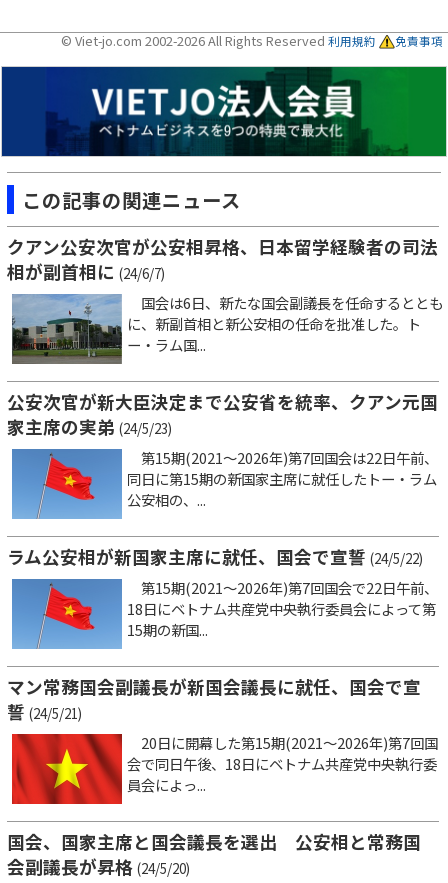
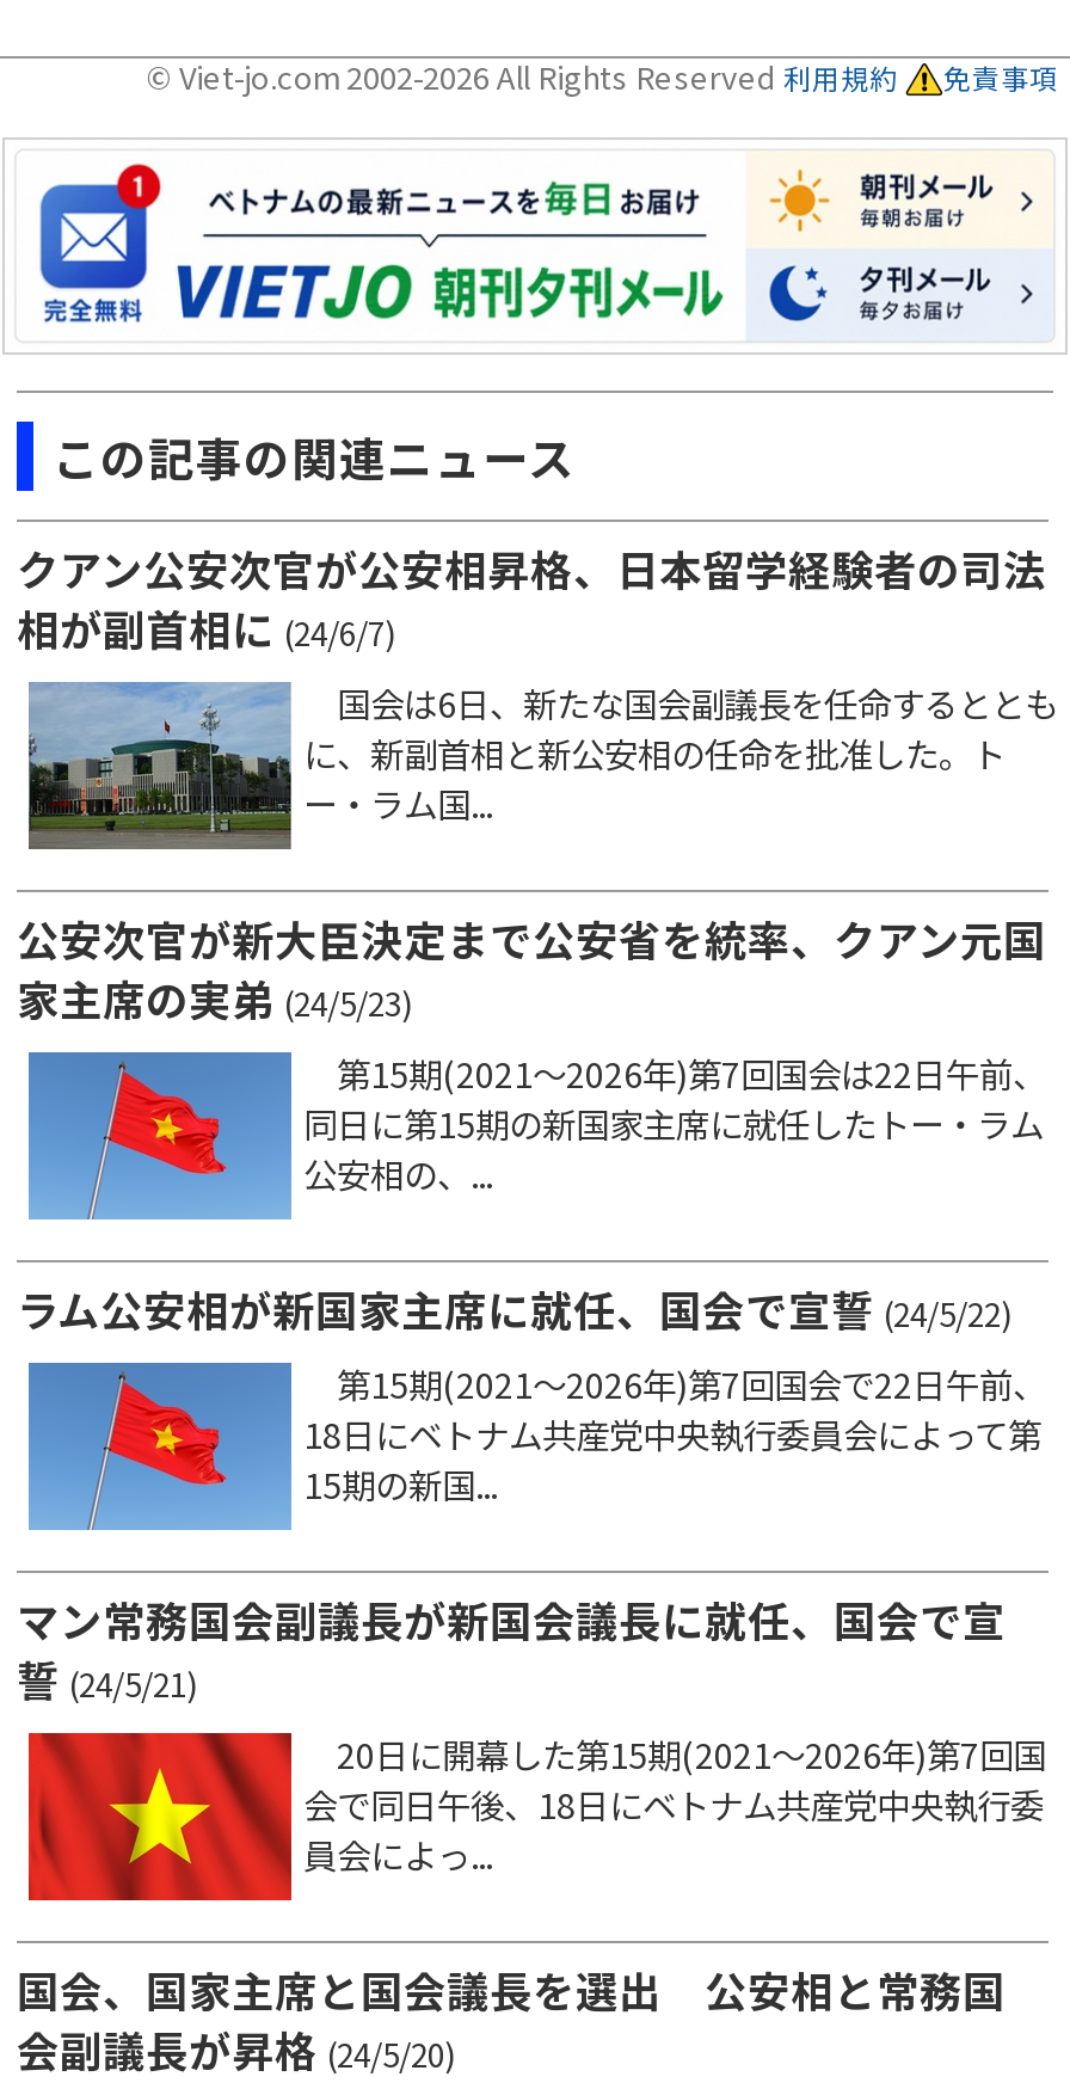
[3,66,445,157] [image] -> [7,140,1063,352] [image]

